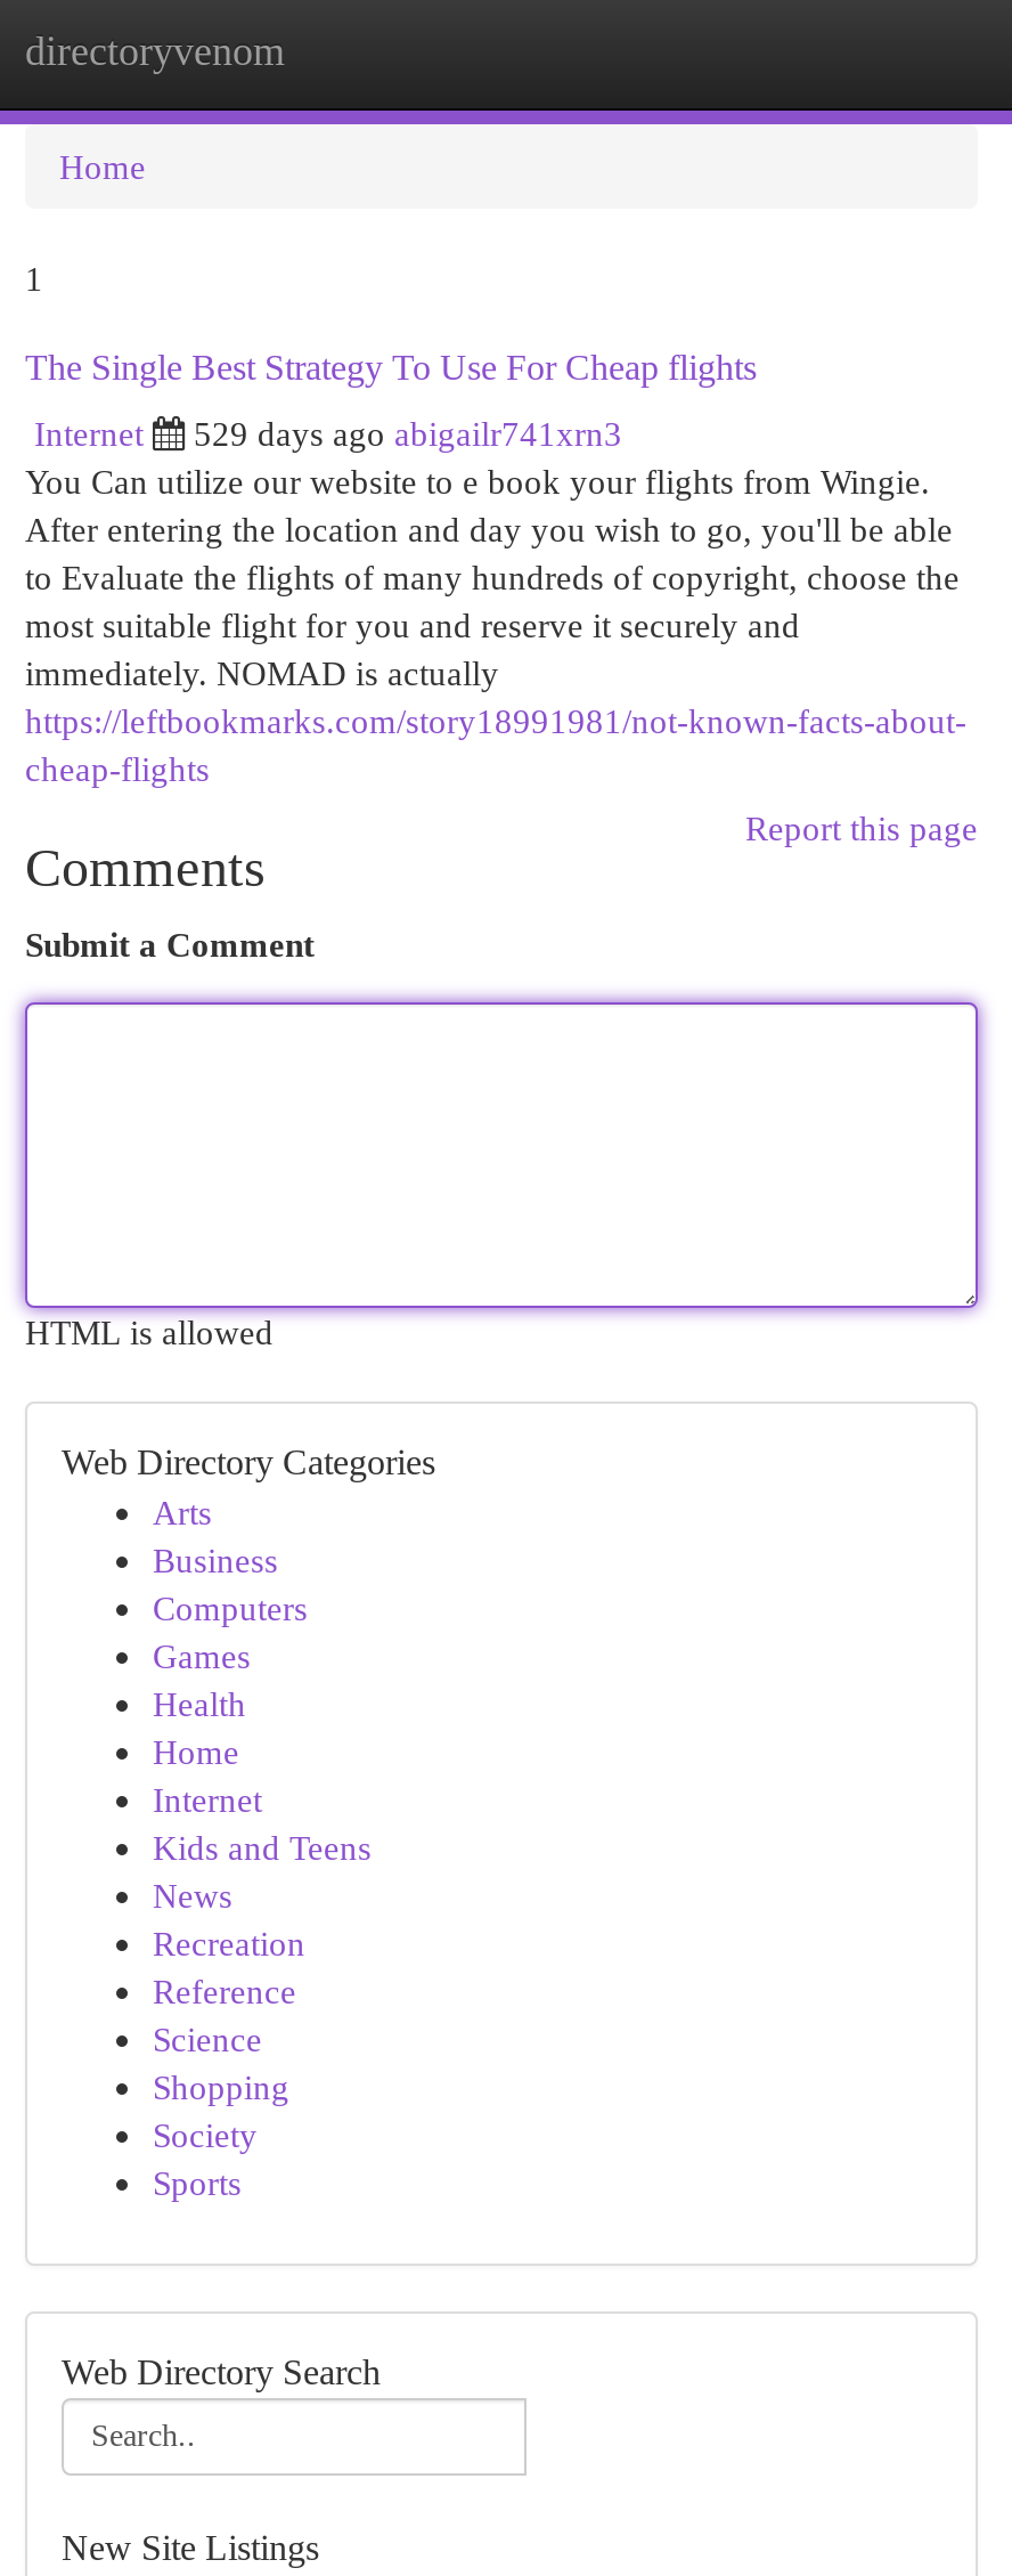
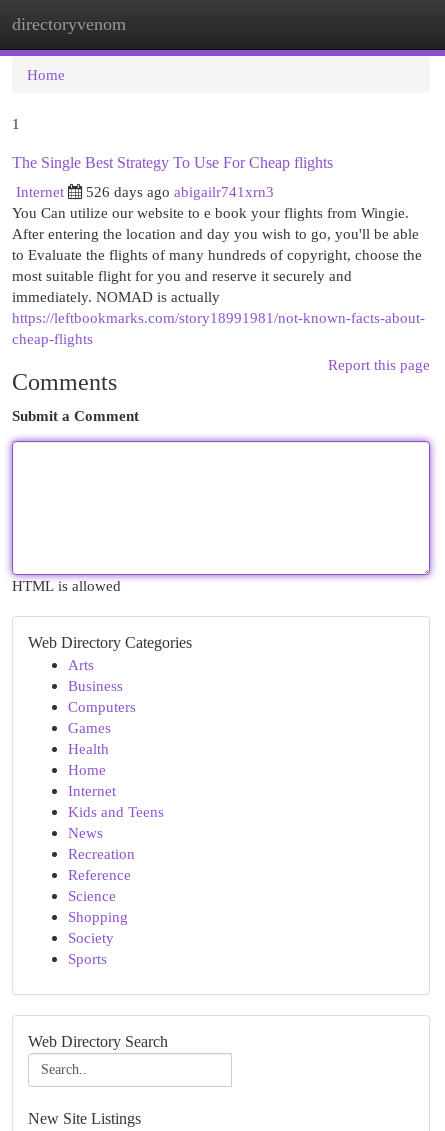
[194,414,622,453] 529 days ago abigailr741xrn3 -> [86,183,274,200] 526 days ago abigailr741xrn3

